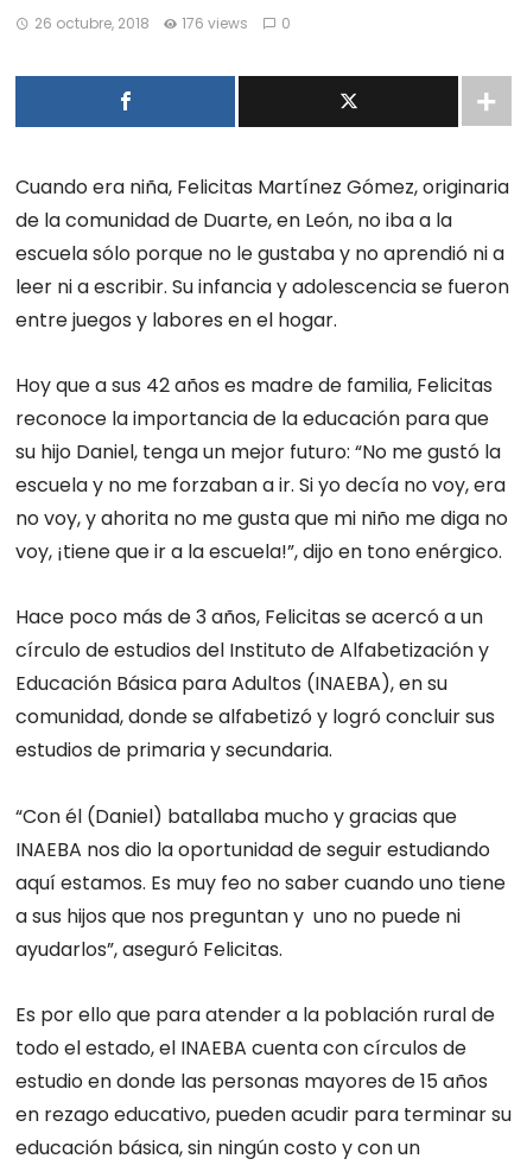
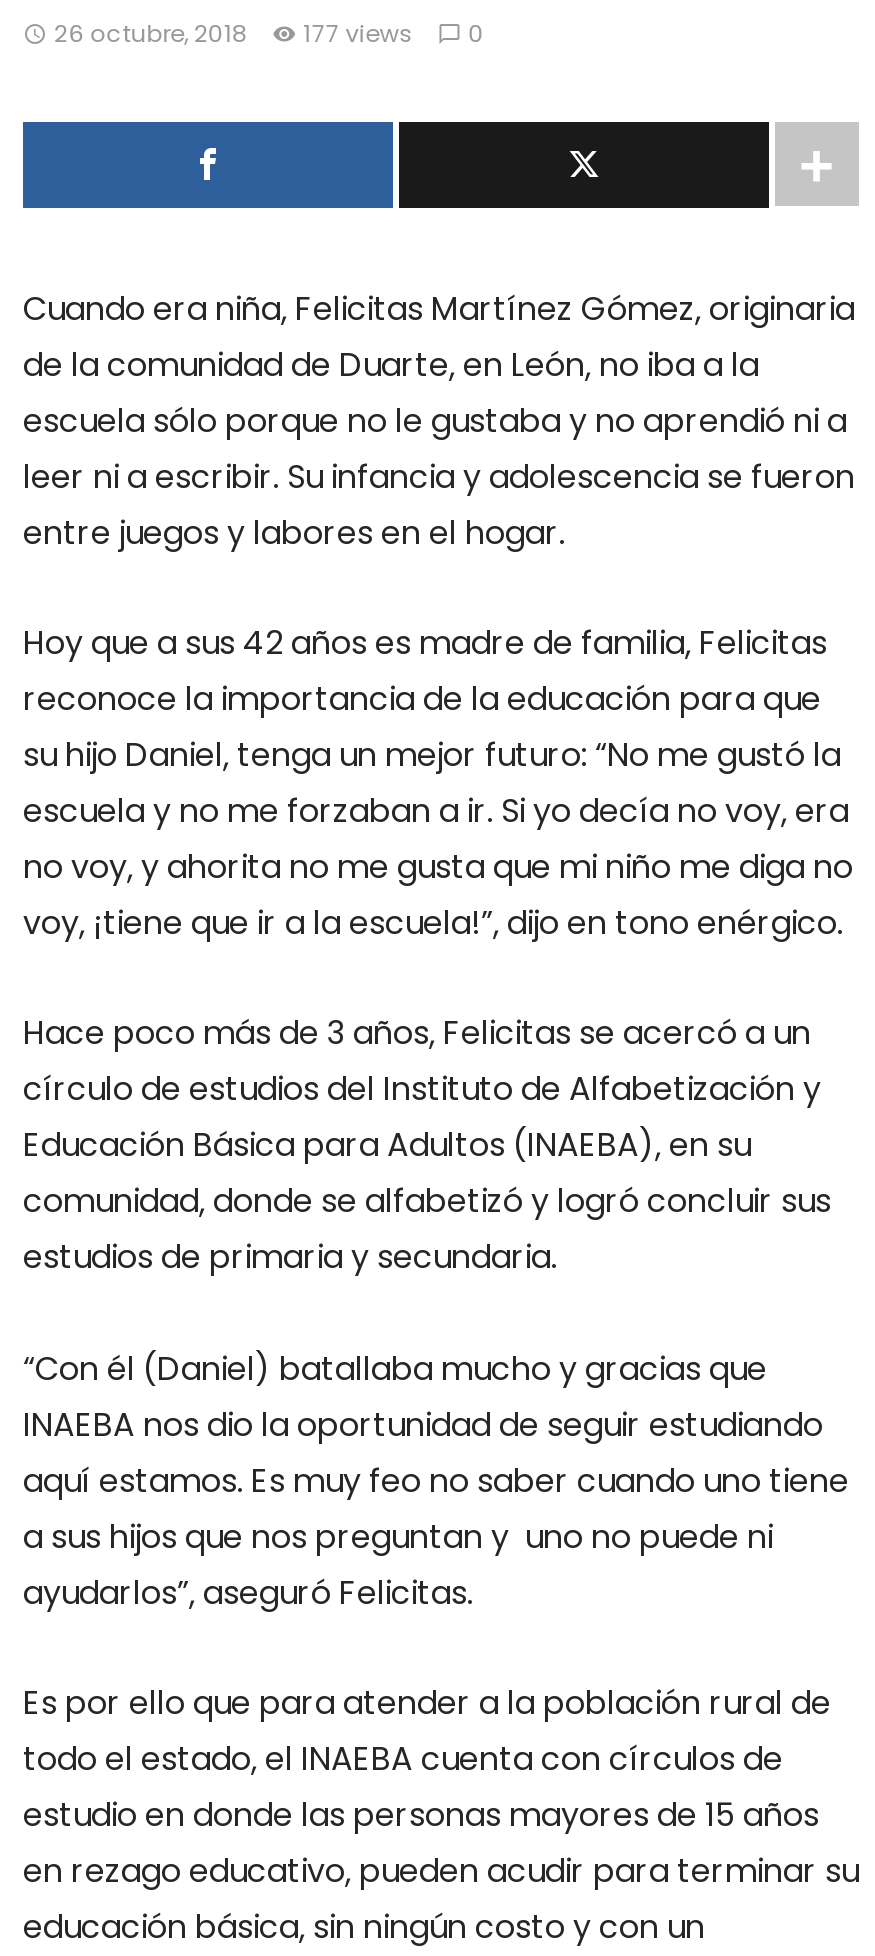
[34,13,291,33] 26 octubre, 2018 176 views 0 -> [54,16,485,50] 26 octubre, 2018 177 views 0

